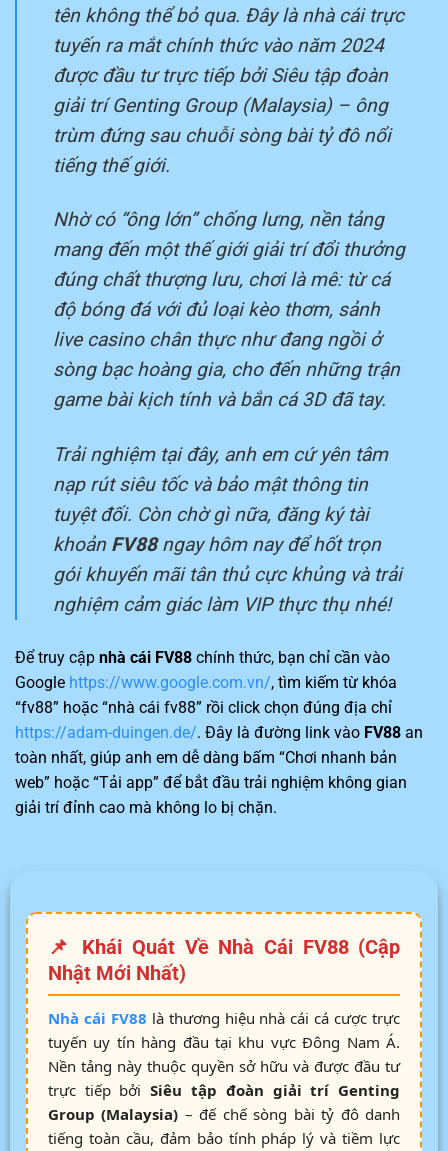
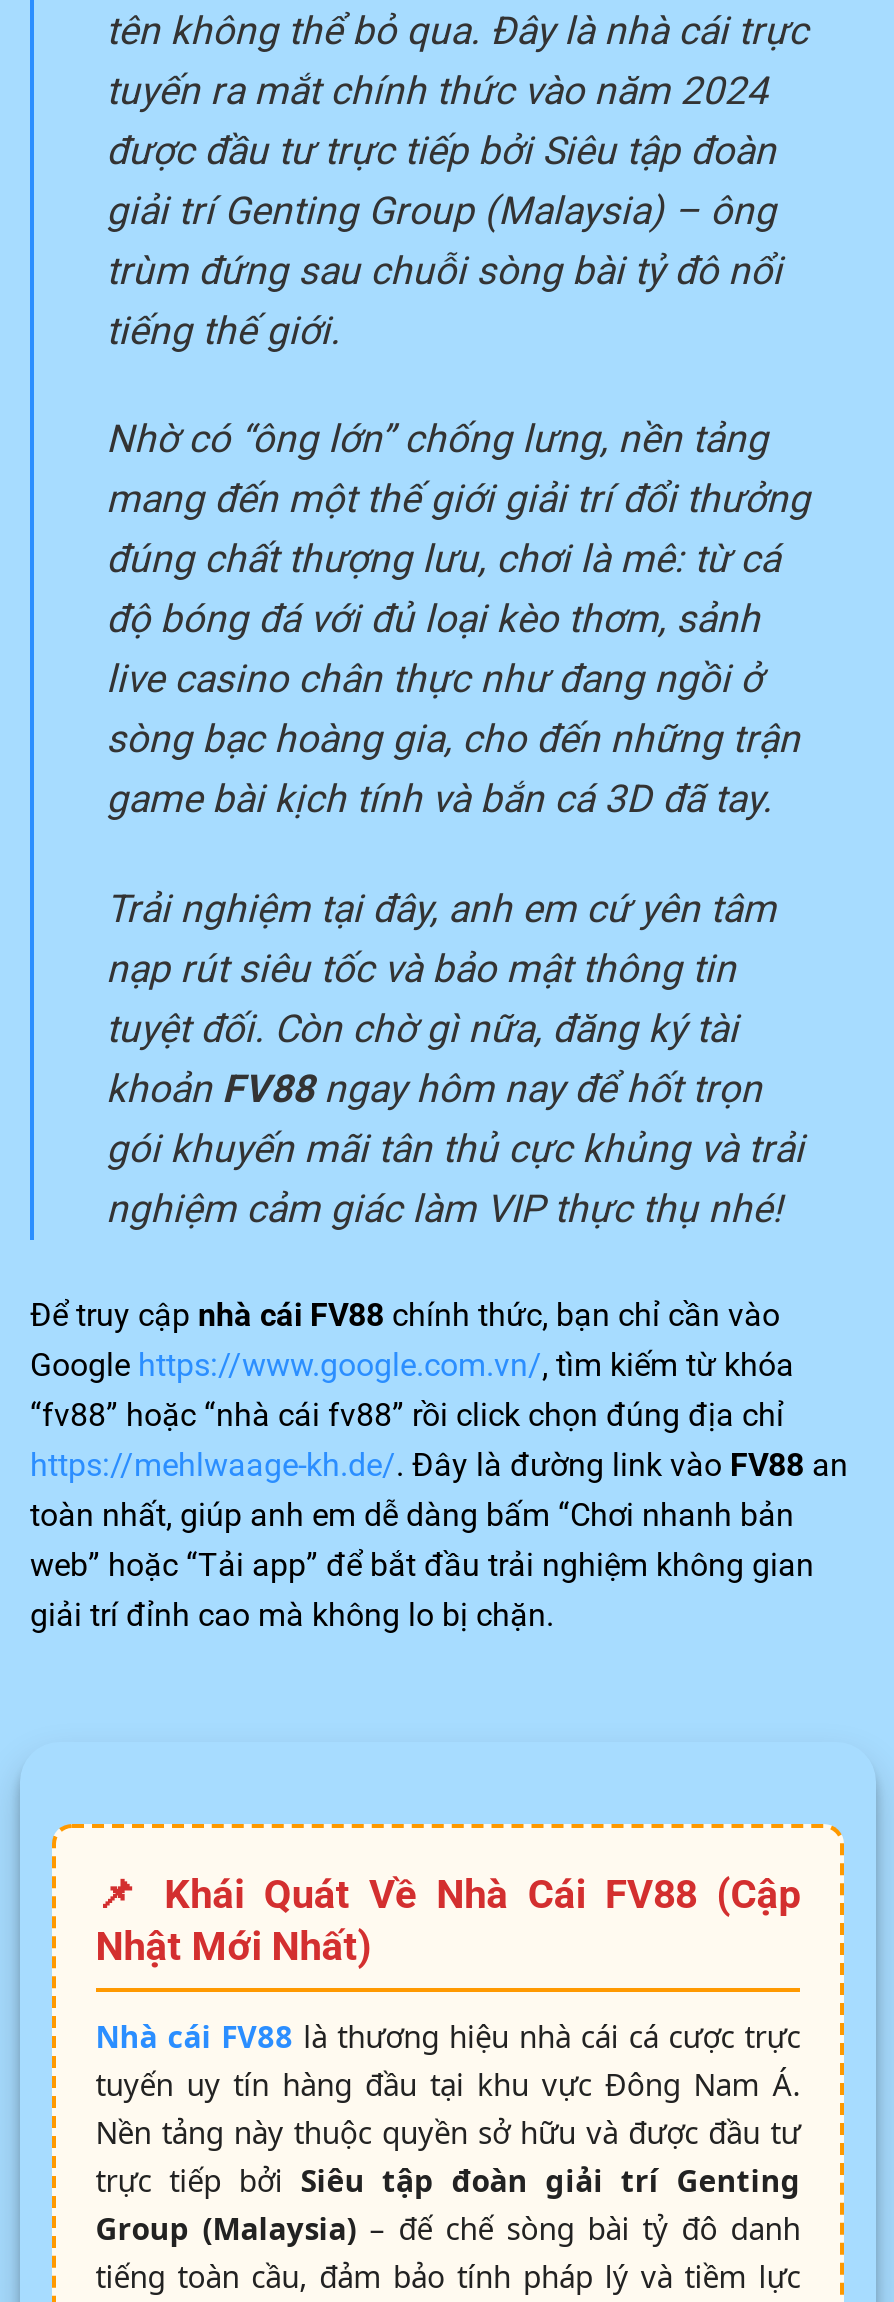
[15,723,423,742] https://adam-duingen.de/. Đây là đường link vào FV88 an -> [30,1447,848,1485] https://mehlwaage-kh.de/. Đây là đường link vào FV88 an

